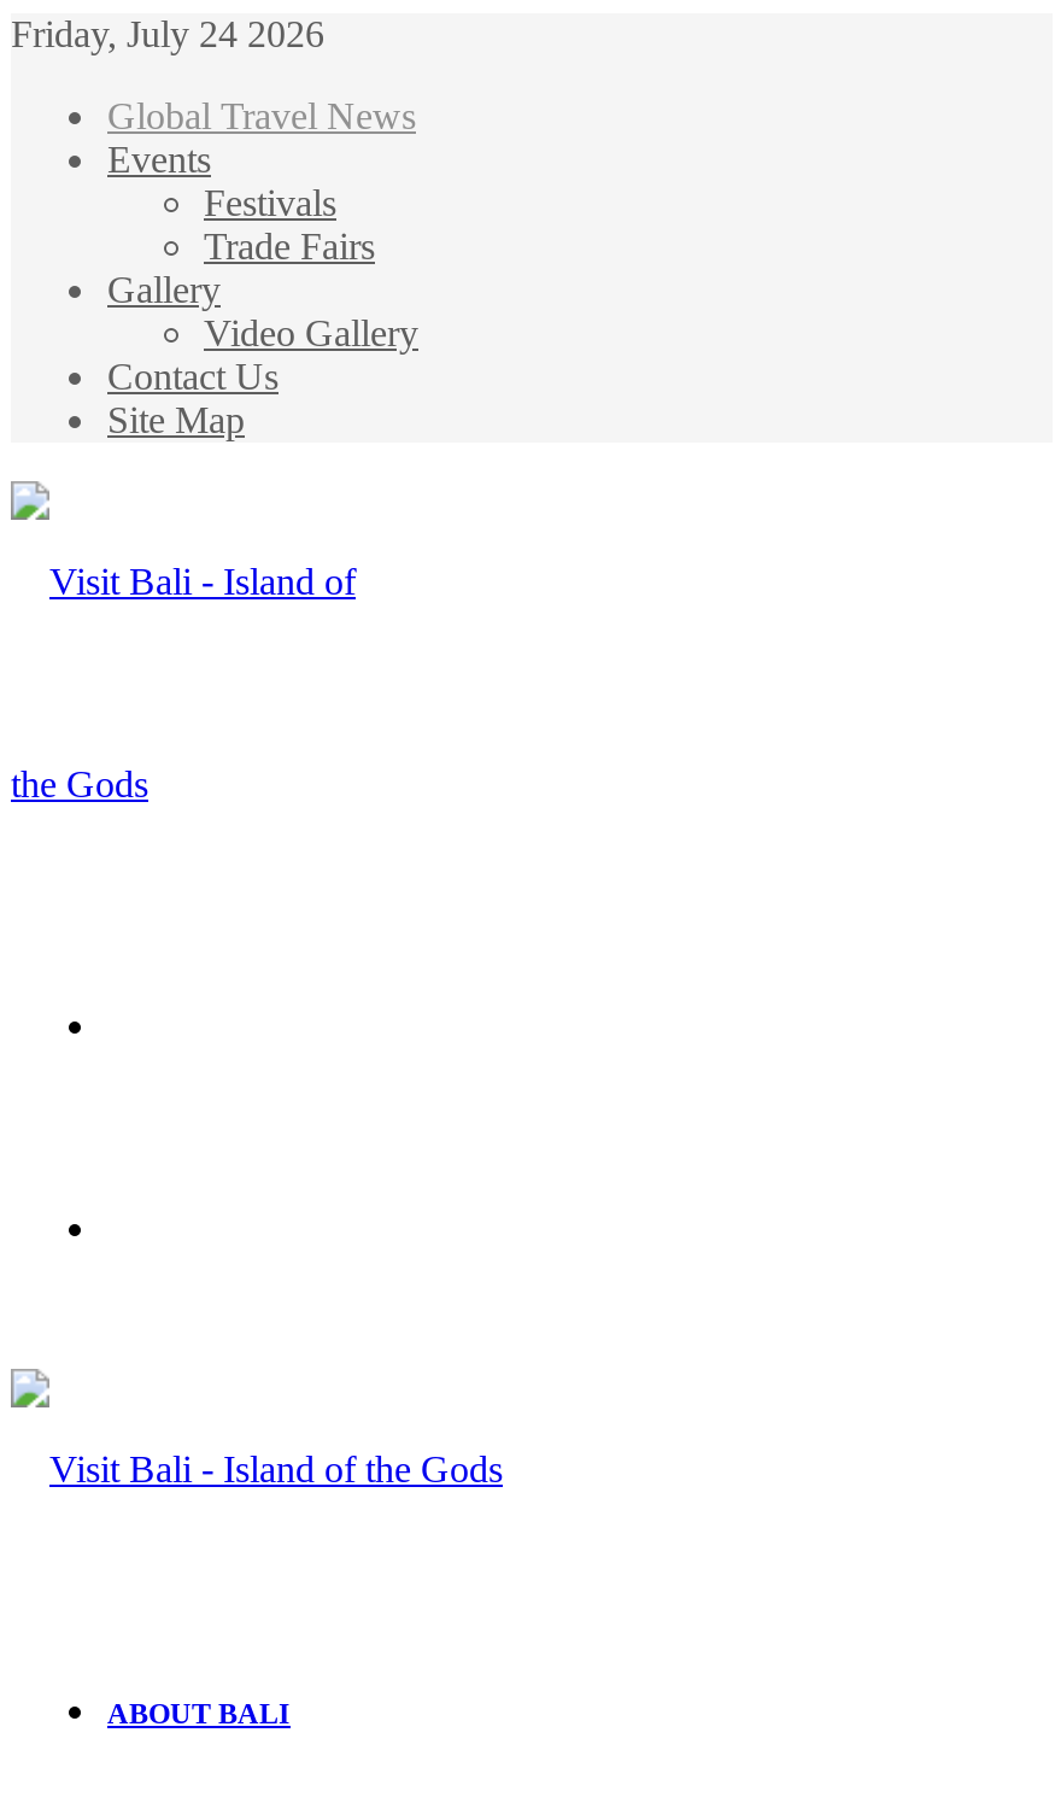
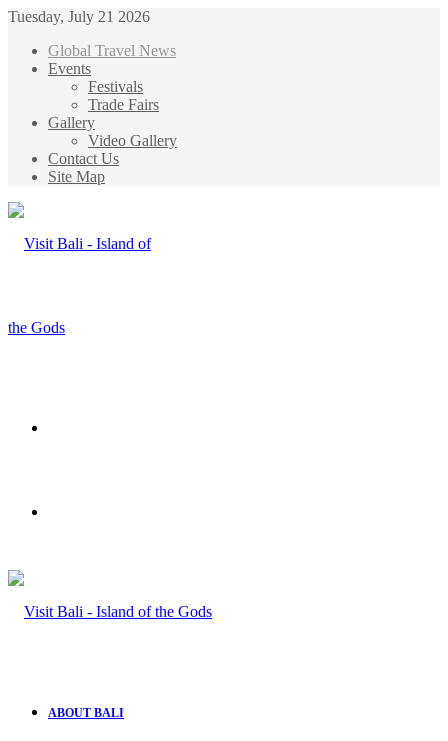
[11,13,324,54] Friday, July 24 2026 -> [8,8,150,25] Tuesday, July 21 2026

